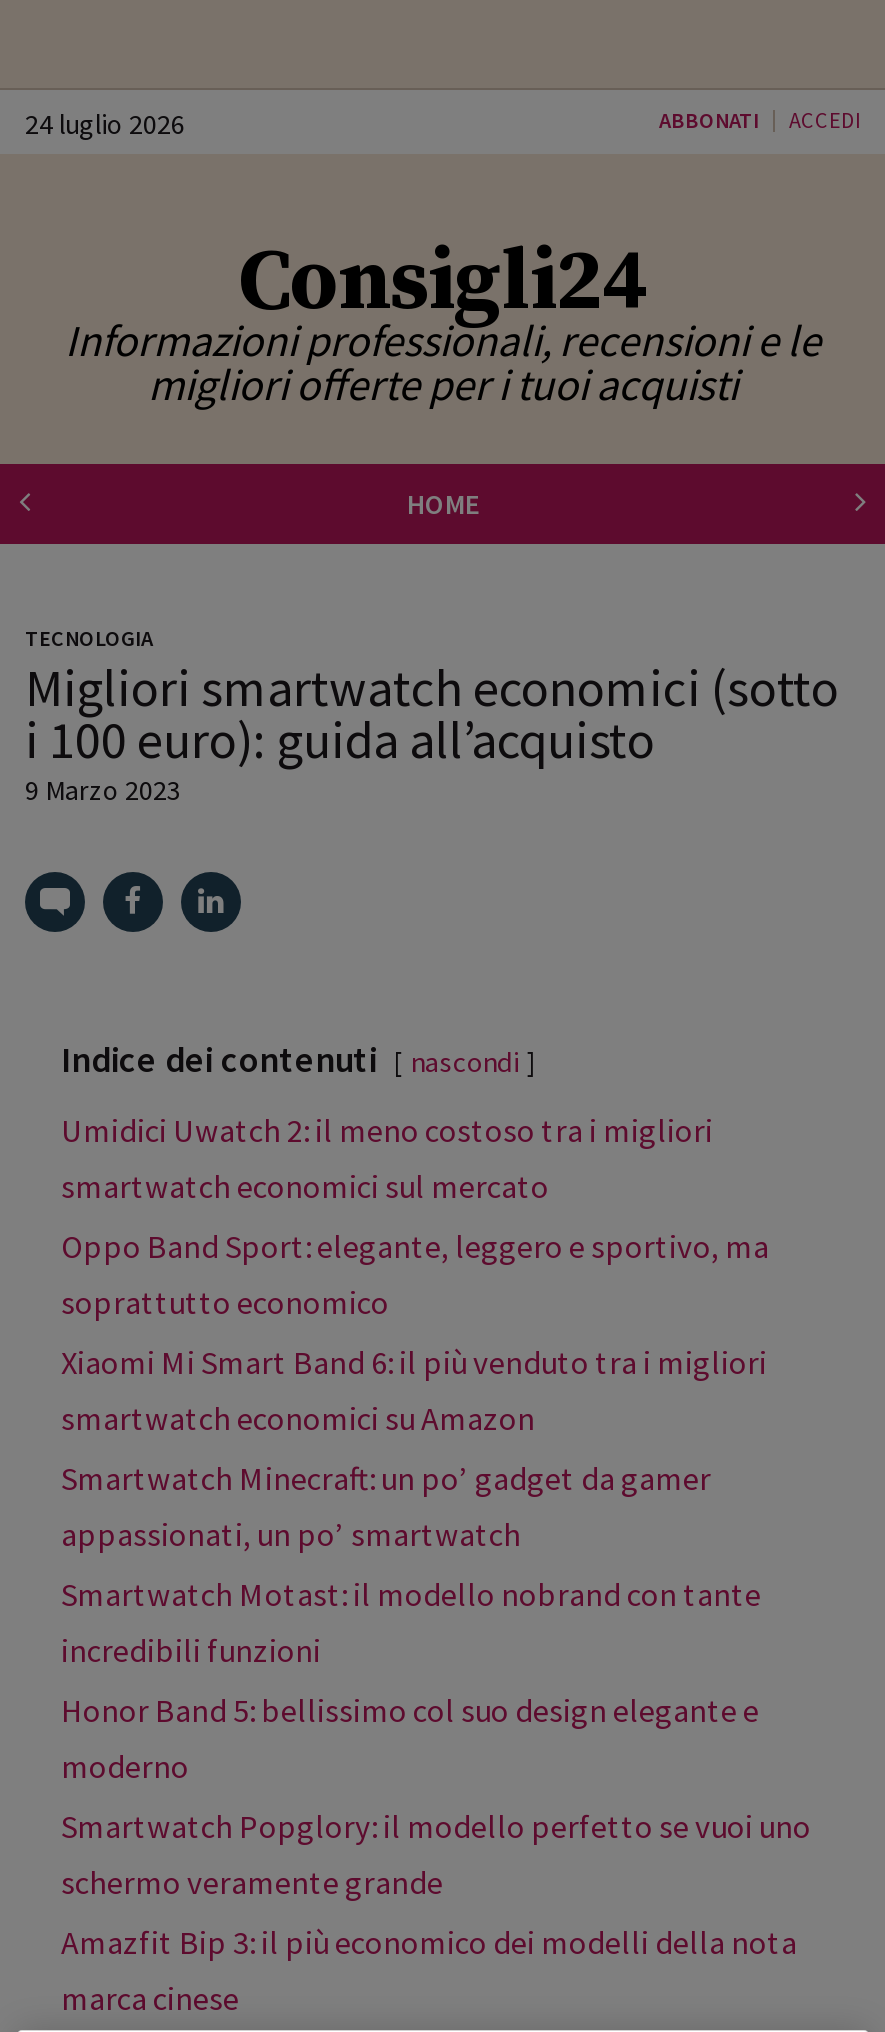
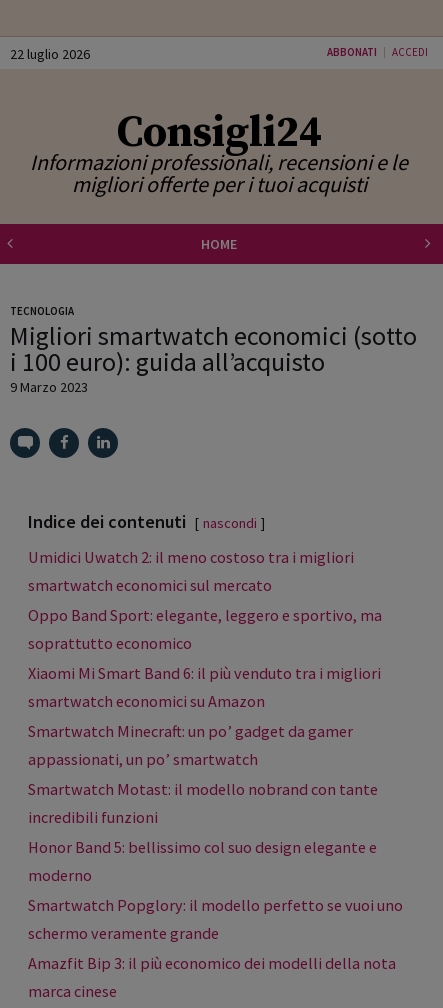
[25,106,185,142] 24 luglio 2026 -> [10,45,90,63] 22 luglio 2026

